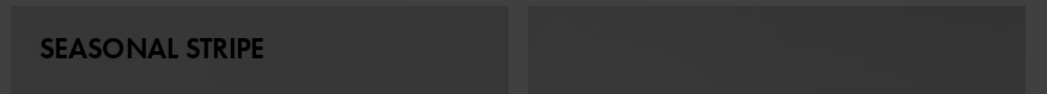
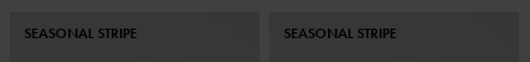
none -> [284,24,397,43] SEASONAL STRIPE

